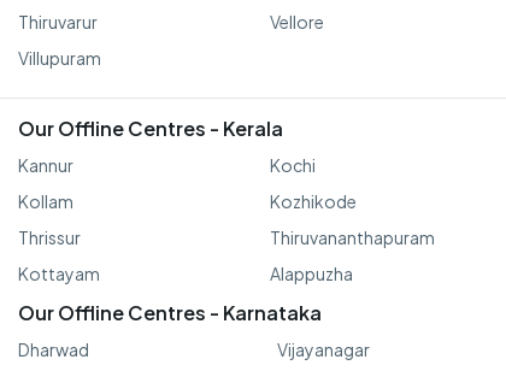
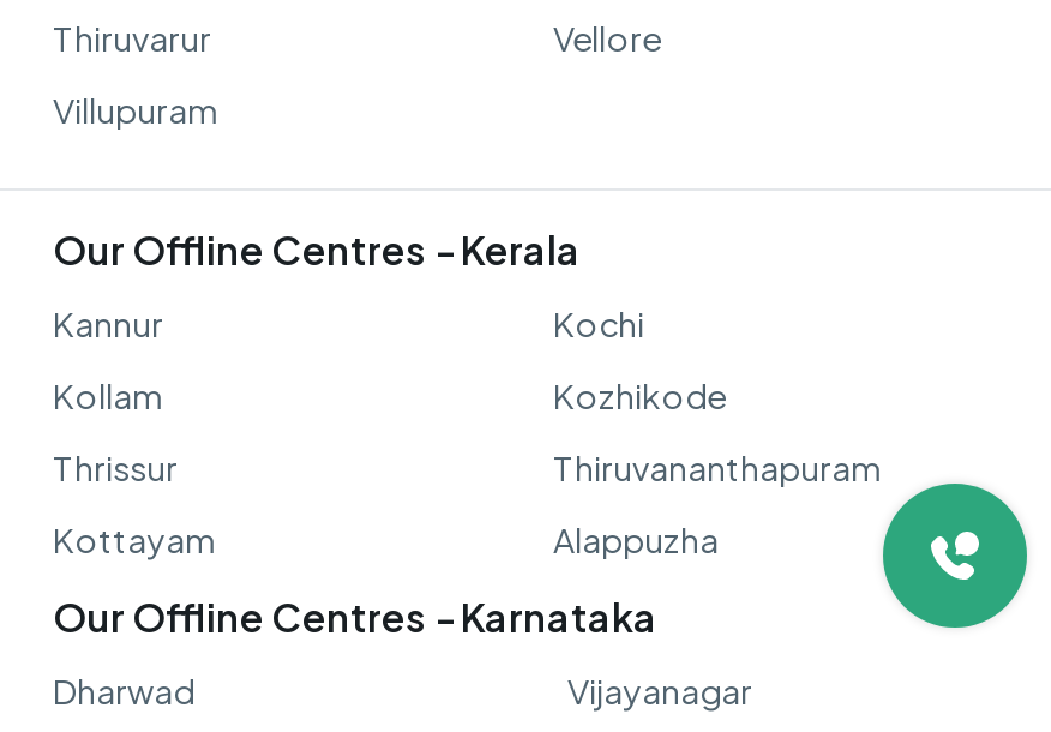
none -> [881,481,1029,630] [image]

